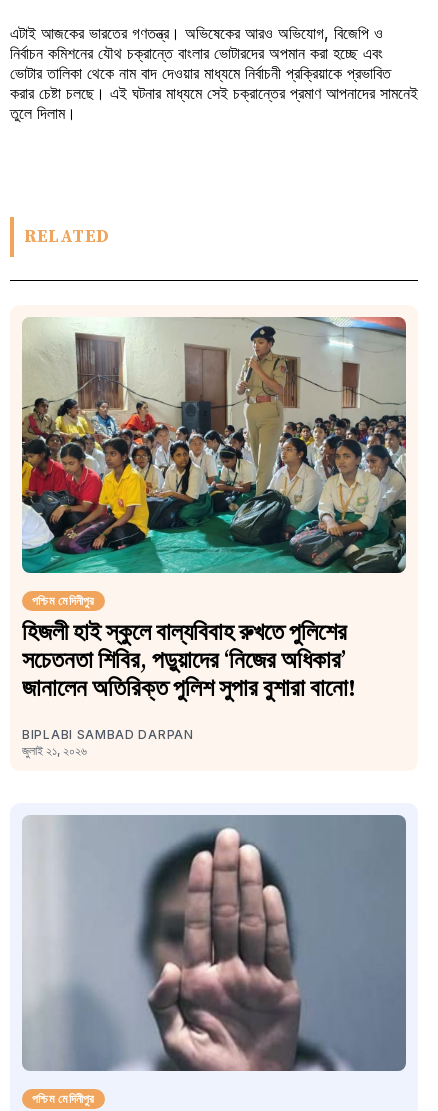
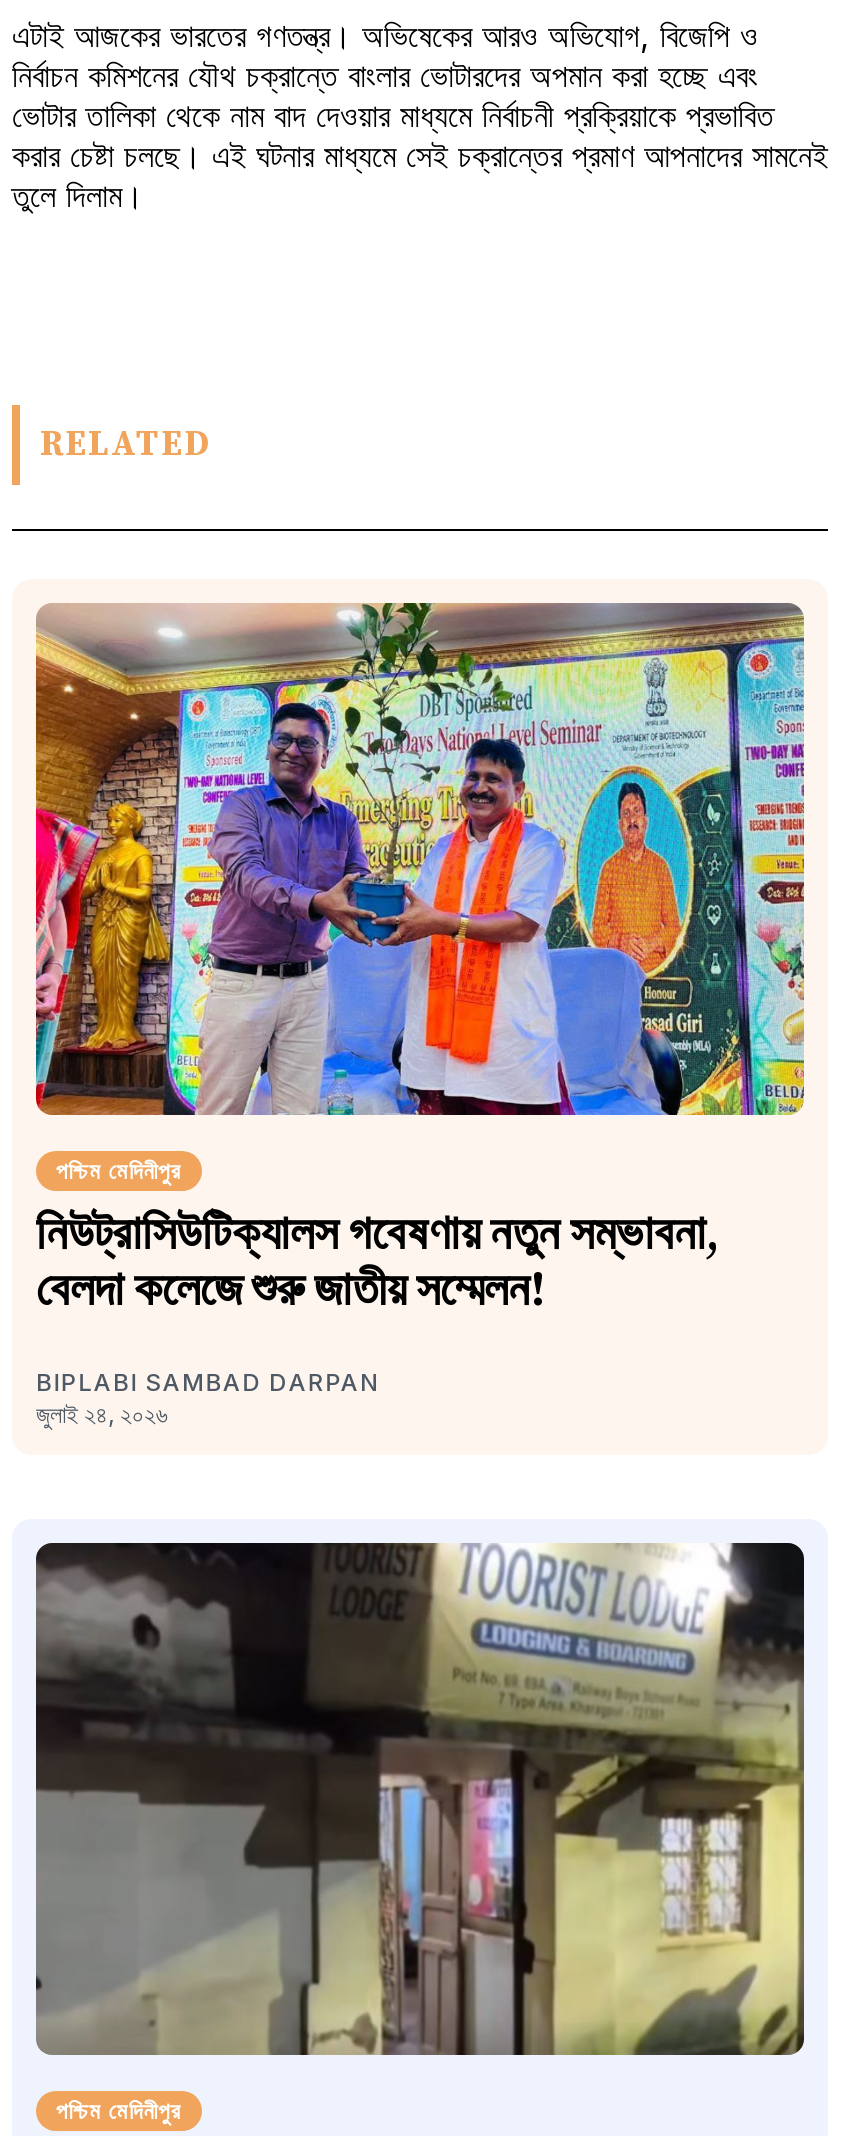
[21,317,407,574] [image] -> [34,602,806,1118] [image]
[22,618,356,704] হিজলী হাই স্কুলে বাল্যবিবাহ রুখতে পুলিশের | সচেতনতা শিবির, পড়ুয়াদের ‘নিজের অধিকার’ | জানালেন অতিরিক্ত পুলিশ সুপার বুশারা বানো! -> [36,1206,720,1322] নিউট্রাসিউটিক্যালস গবেষণায় নতুন সম্ভাবনা, | বেলদা কলেজে শুরু জাতীয় সম্মেলন!
[22,743,87,758] জুলাই ২১, ২০২৬ -> [36,1400,168,1430] জুলাই ২৪, ২০২৬
[22,814,407,1072] [image] -> [34,1542,806,2056] [image]

